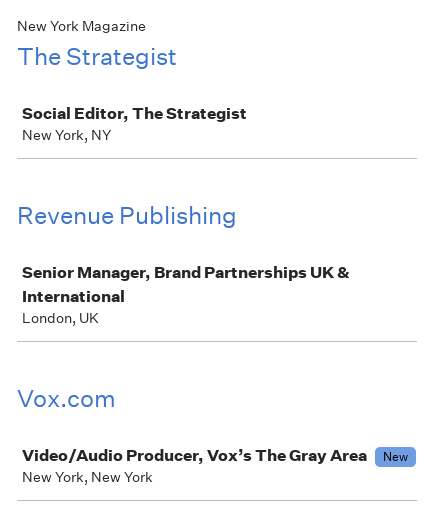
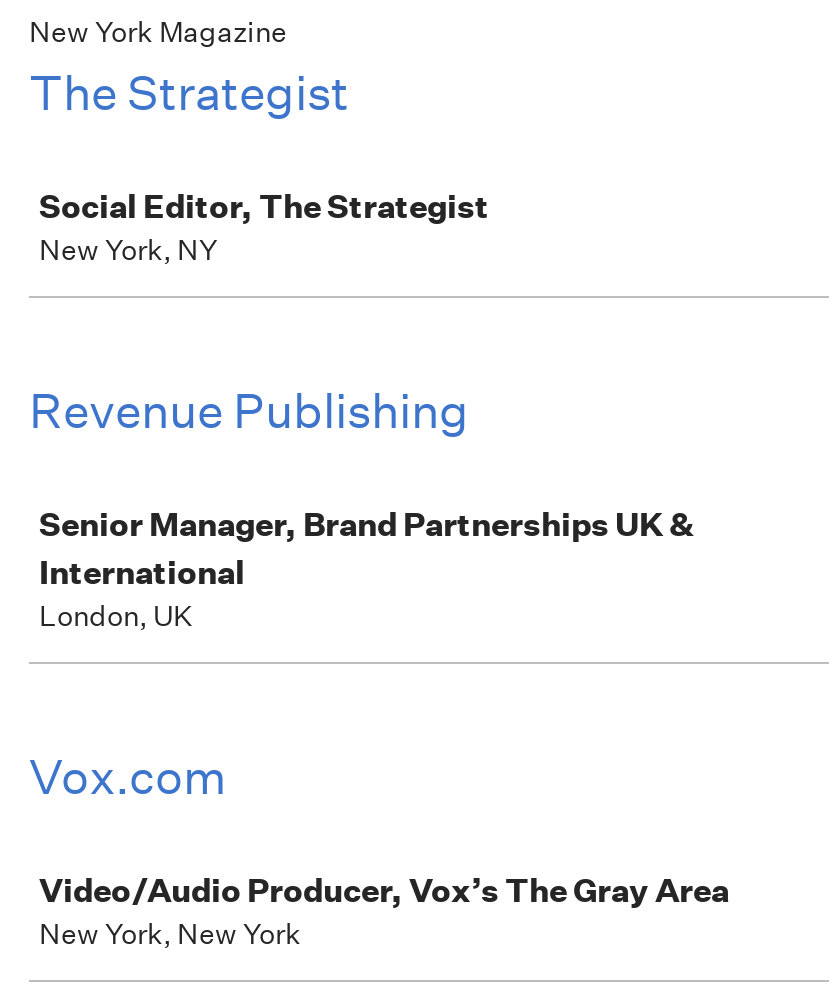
[383,448,408,465] New -> none

